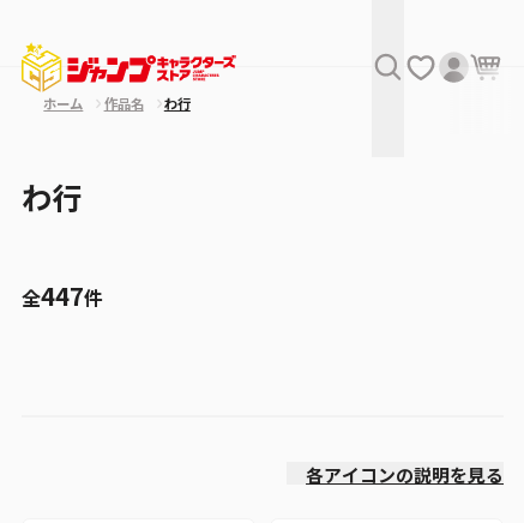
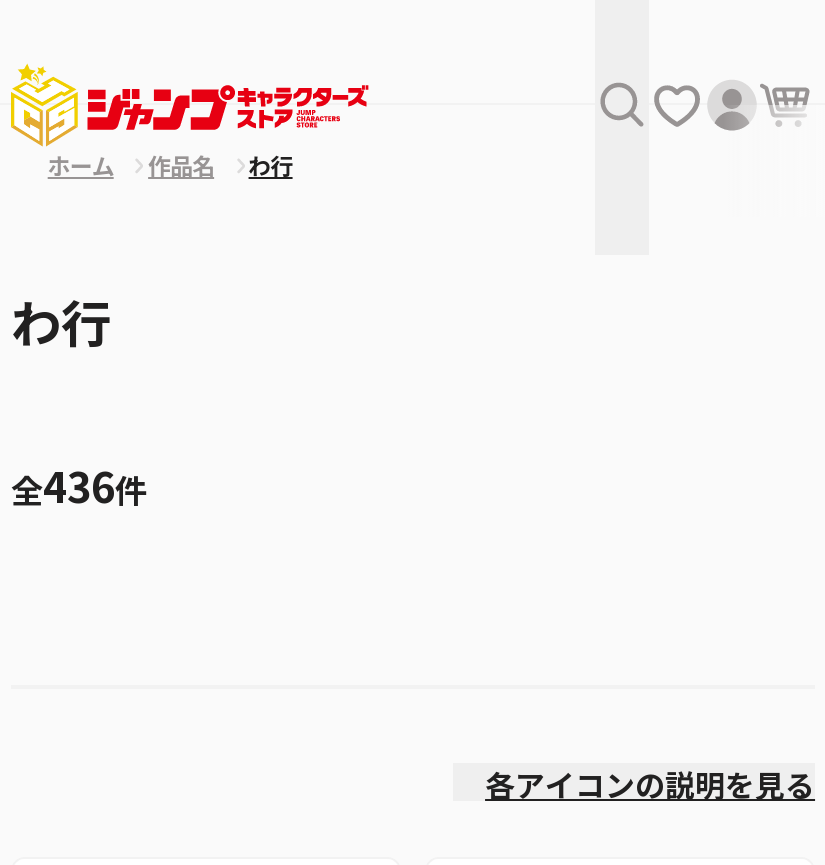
[22,277,103,313] 全447件 -> [11,454,147,514] 全436件

